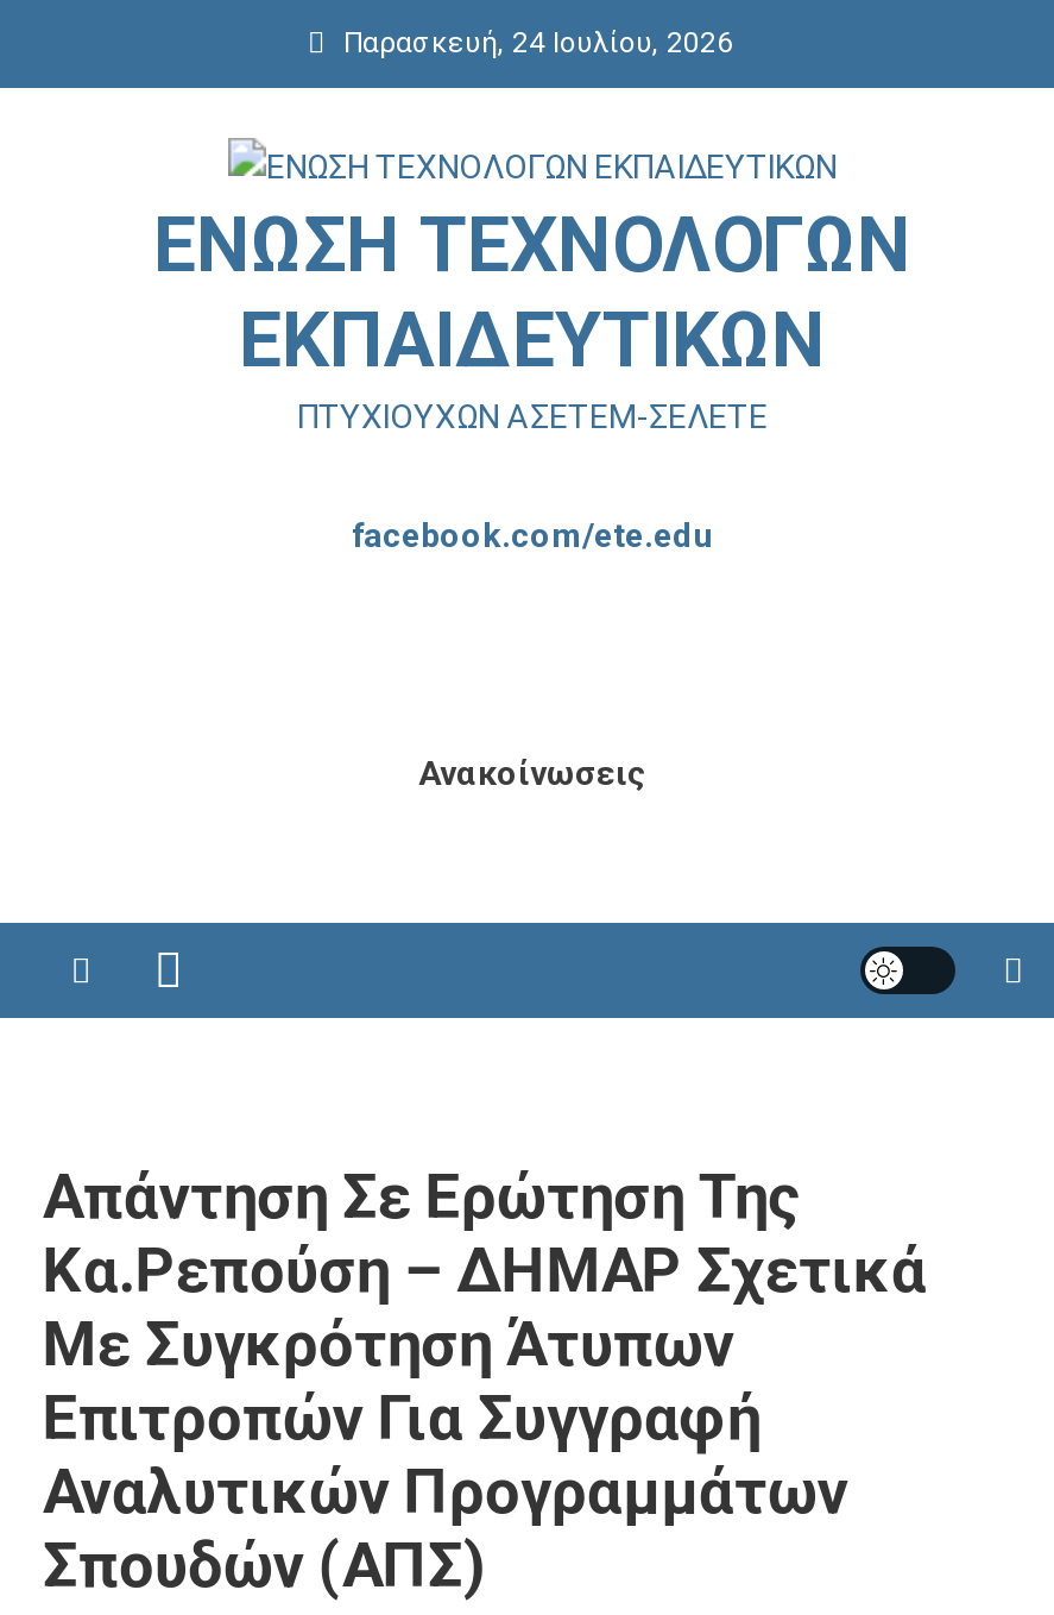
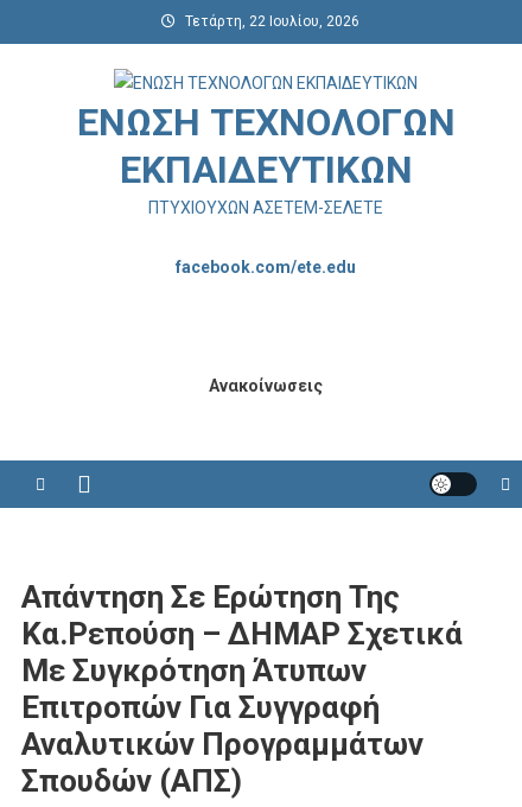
[343,26,733,59] Παρασκευή, 24 Ιουλίου, 2026 -> [184,13,359,30] Τετάρτη, 22 Ιουλίου, 2026

